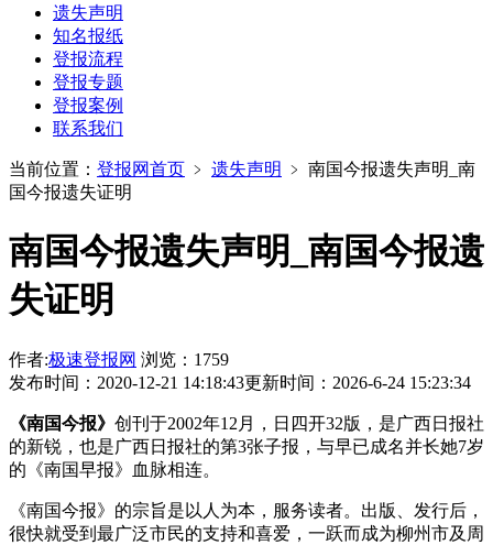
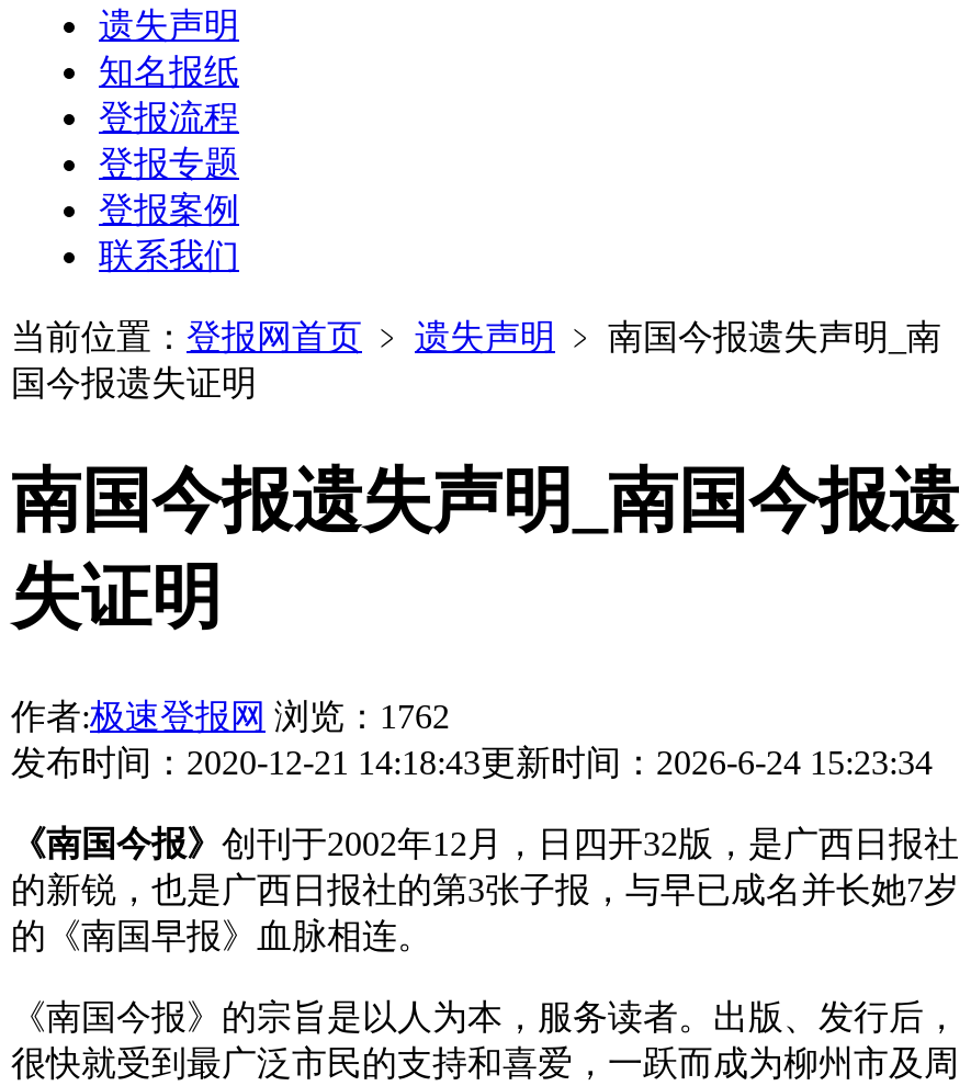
[9,350,229,369] 作者:极速登报网 浏览：1759 -> [11,697,450,734] 作者:极速登报网 浏览：1762

